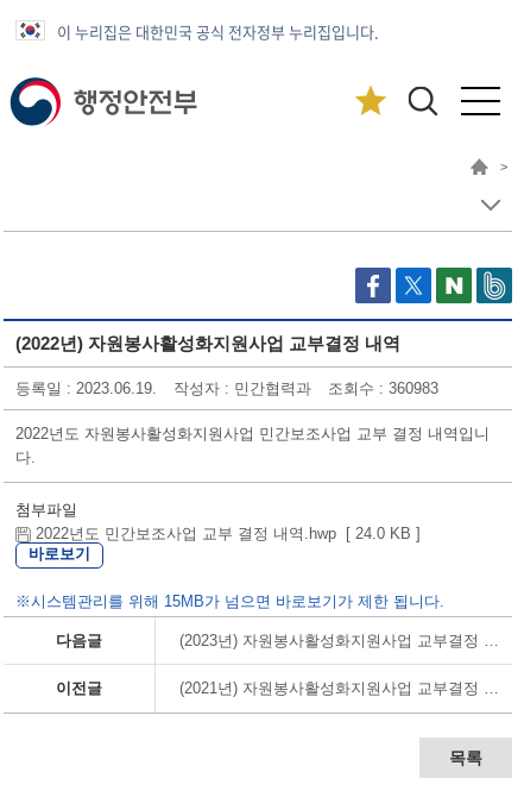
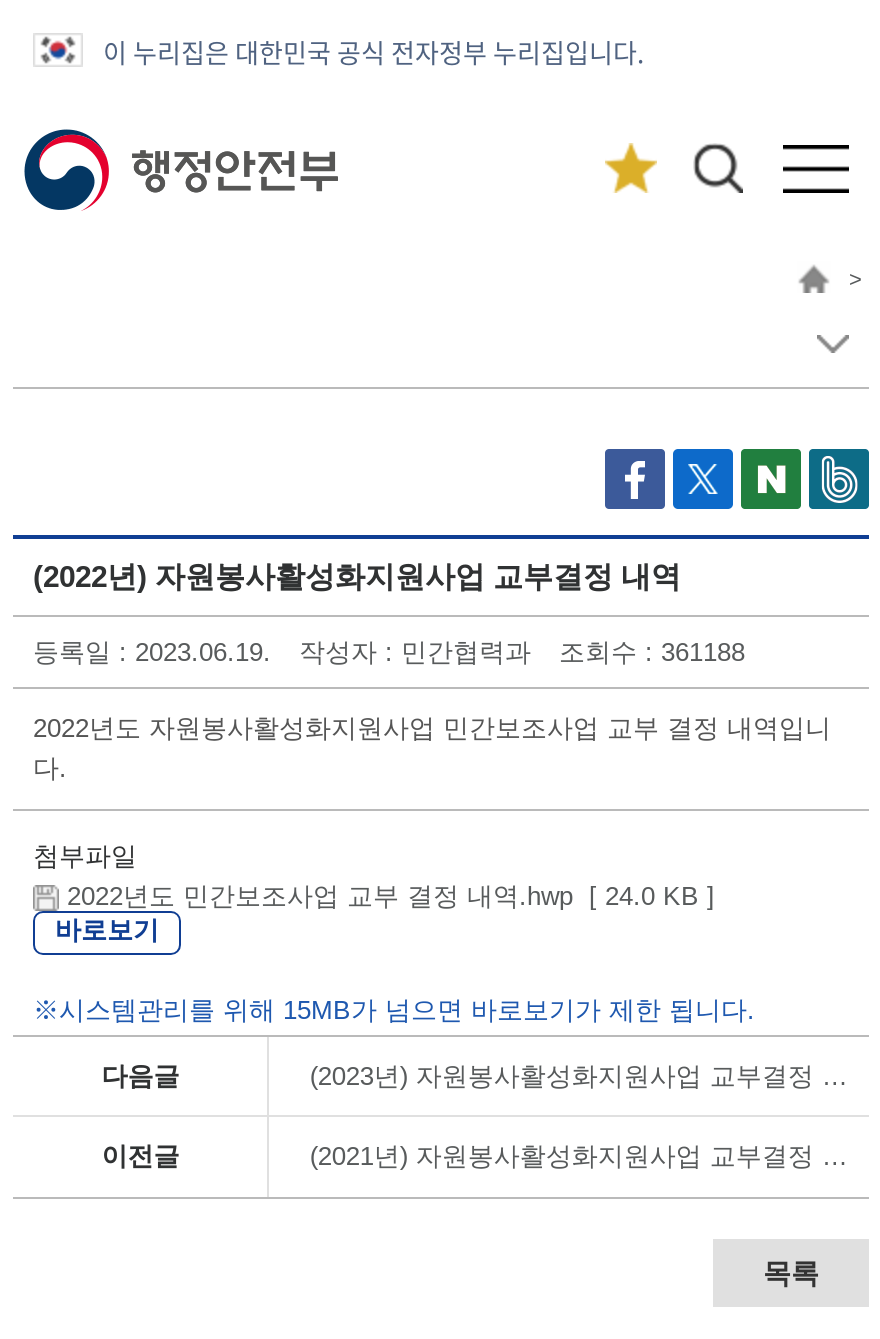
[15,379,438,397] 등록일 : 2023.06.19. 작성자 : 민간협력과 조회수 : 360983 -> [33,637,745,667] 등록일 : 2023.06.19. 작성자 : 민간협력과 조회수 : 361188

